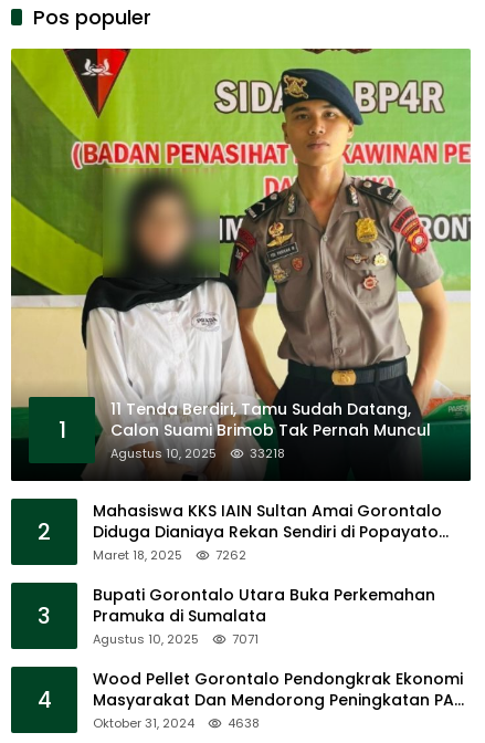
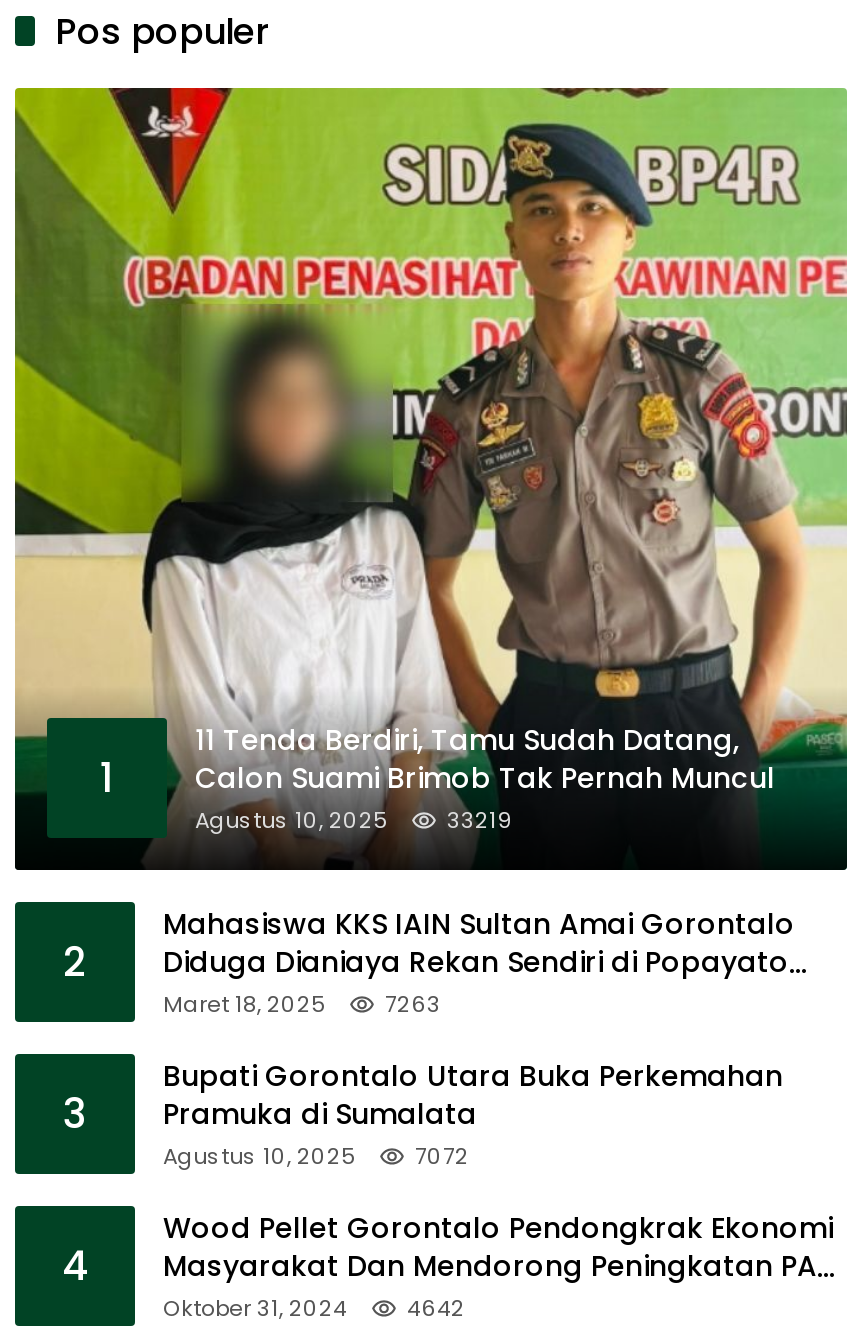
[110,445,285,463] Agustus 10, 2025 33218 -> [195,805,511,837] Agustus 10, 2025 33219
[215,547,246,564] 7262 -> [385,989,441,1021] 7263
[93,631,259,648] Agustus 10, 2025 7071 -> [163,1141,469,1173] Agustus 10, 2025 7072
[228,715,260,732] 4638 -> [407,1293,465,1325] 4642

